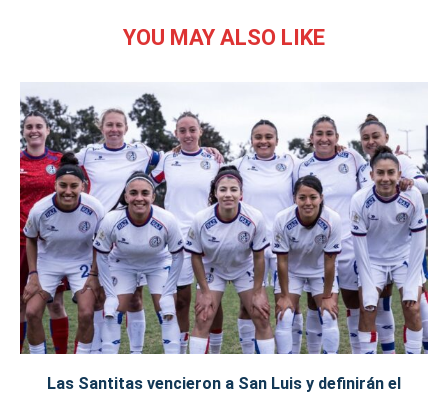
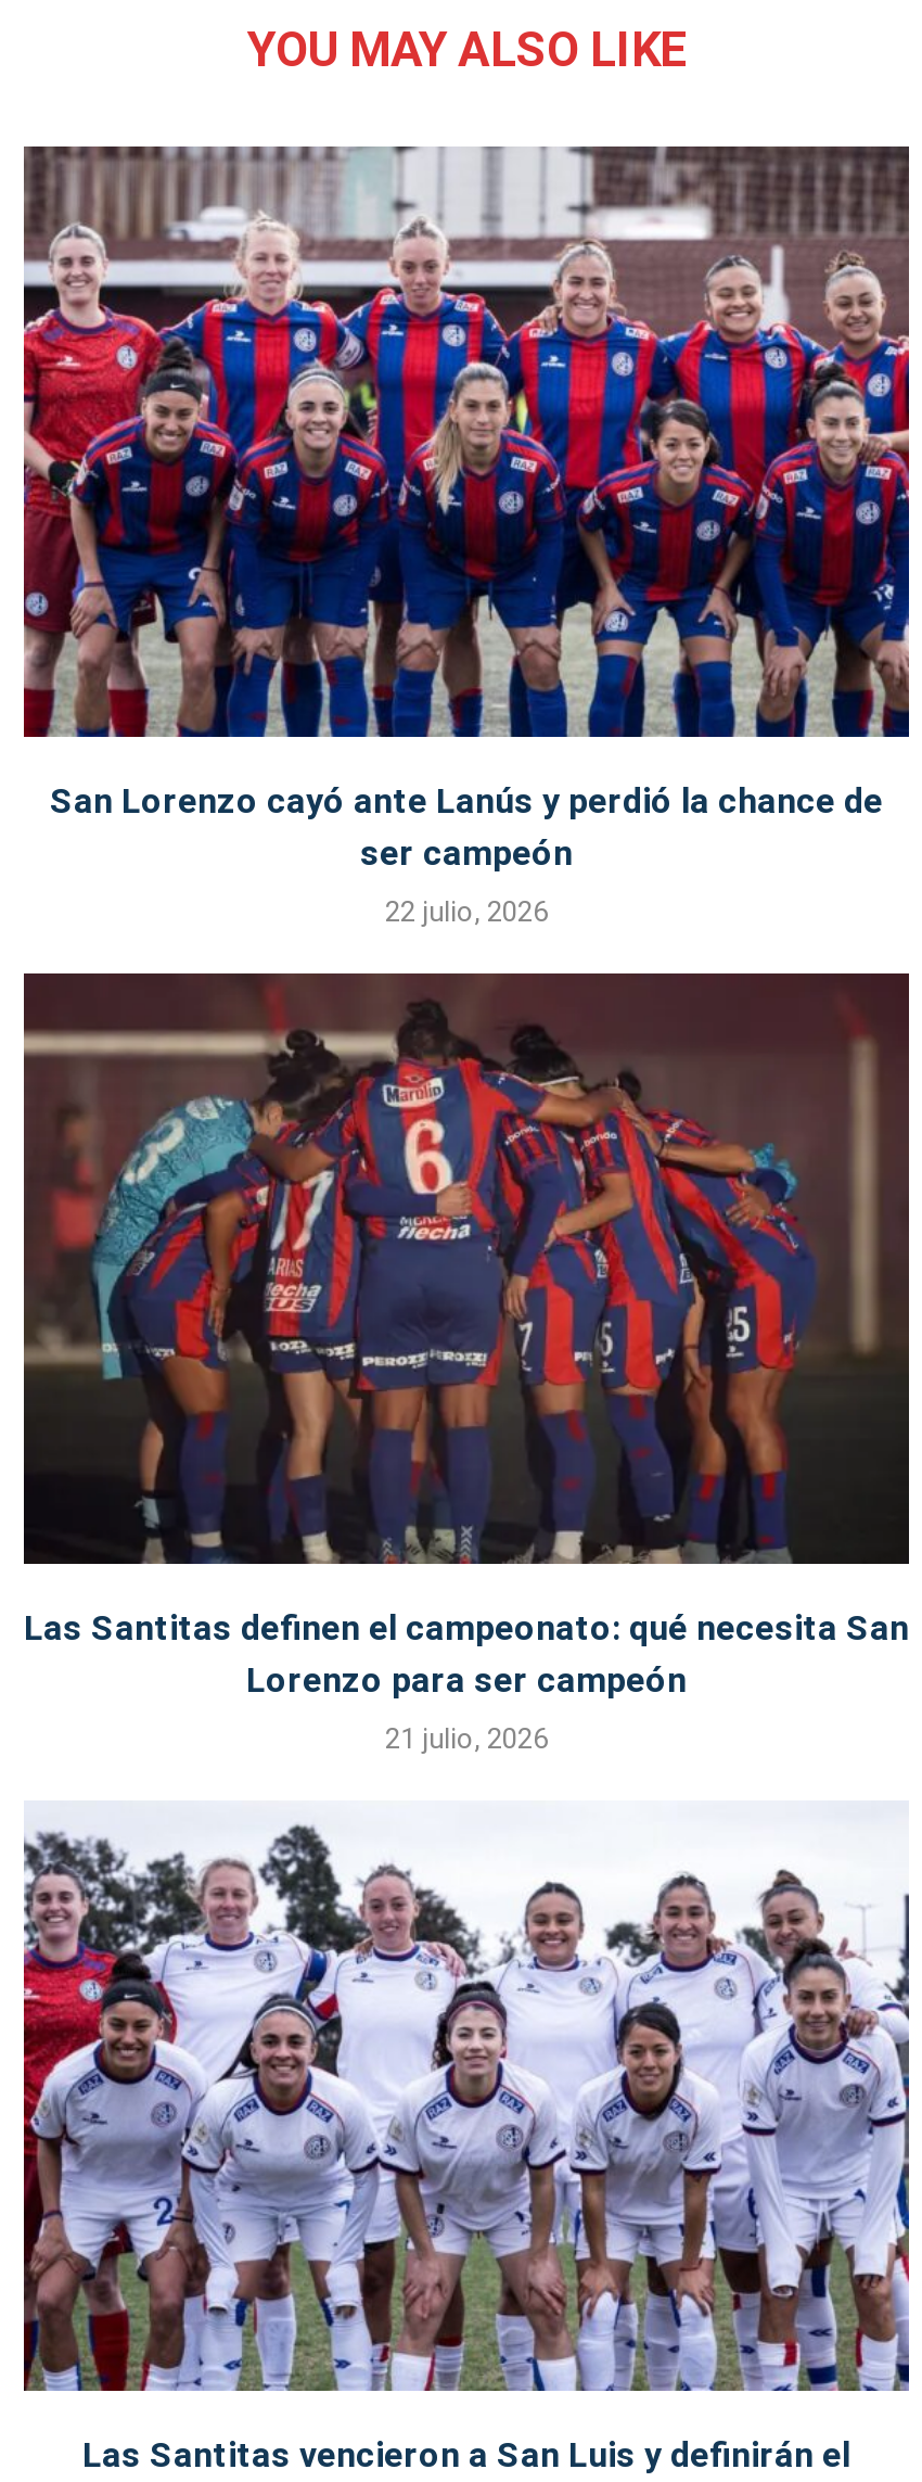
none -> [22,144,911,928] [image] | San Lorenzo cayó ante Lanús y perdió la chance de | ser campeón | 22 julio, 2026
none -> [22,971,911,1755] [image] | Las Santitas definen el campeonato: qué necesita San | Lorenzo para ser campeón | 21 julio, 2026

